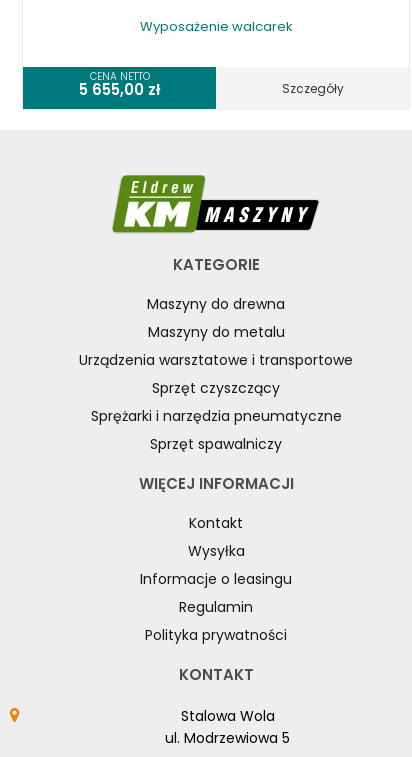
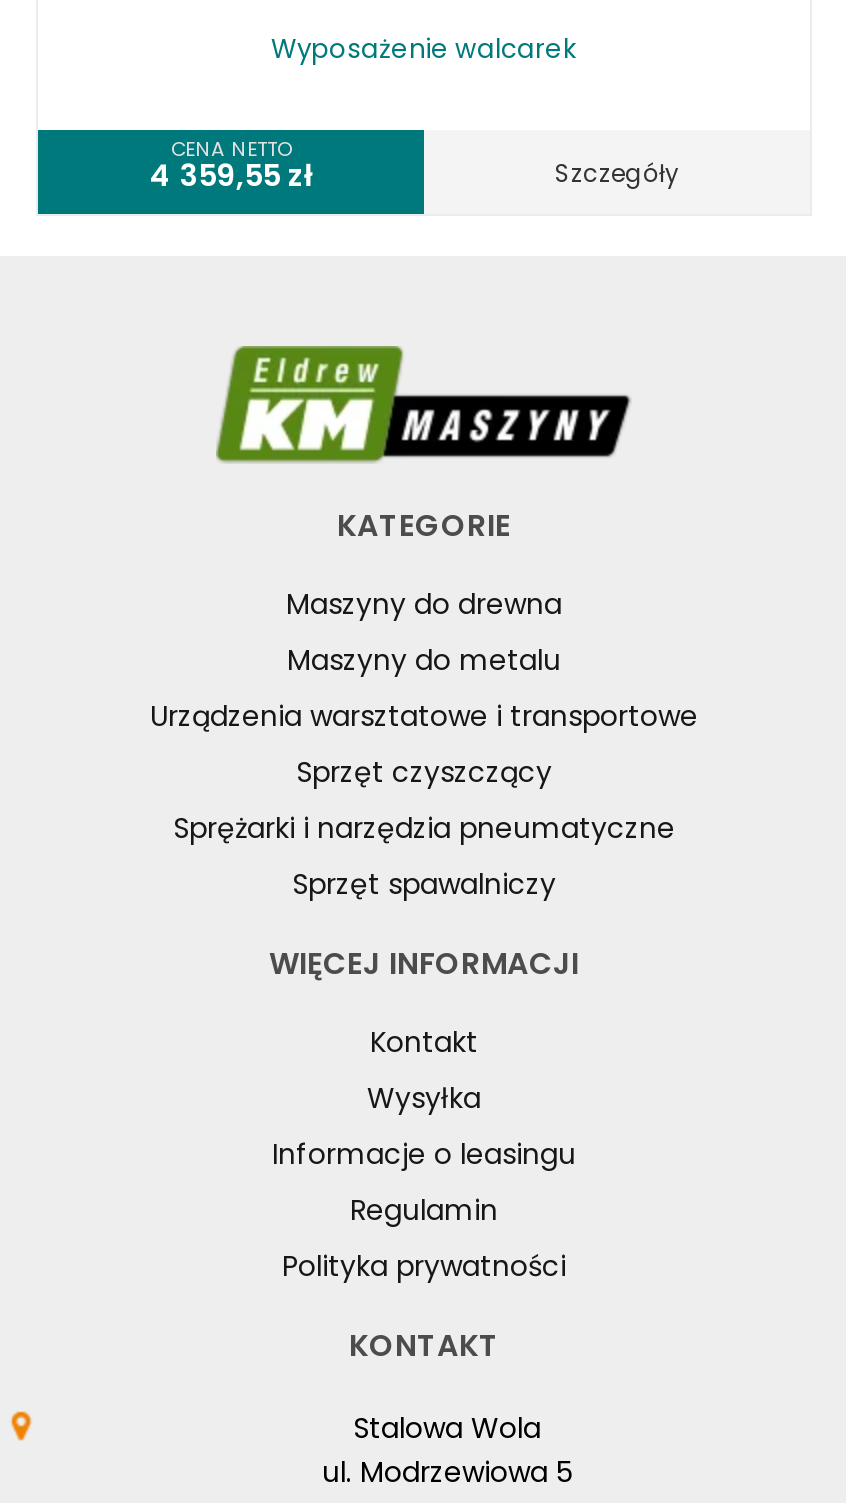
[79,79,160,100] 5 655,00zł -> [150,154,312,196] 4 359,55zł

